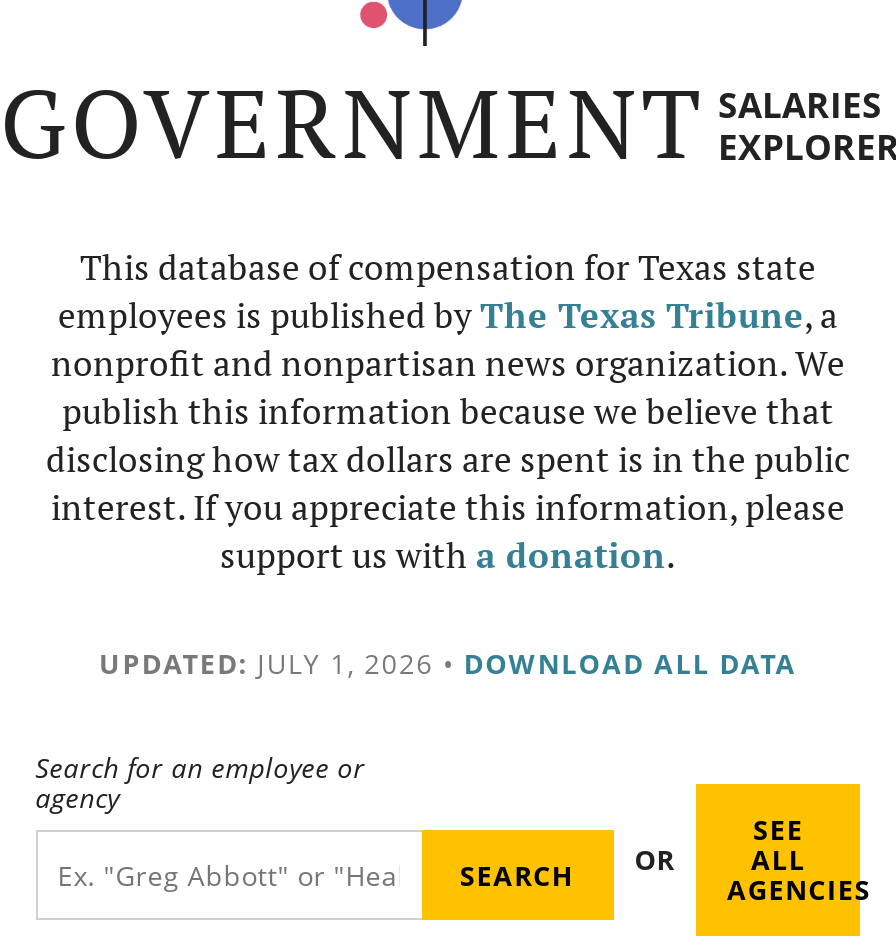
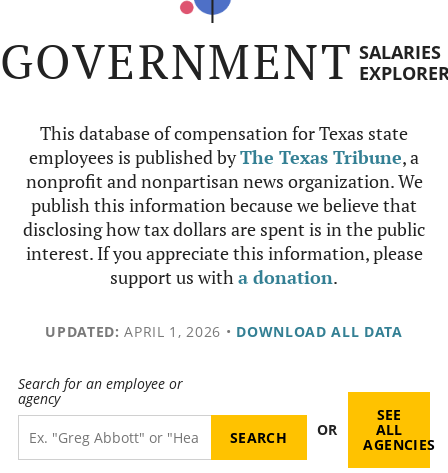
[99,644,797,682] UPDATED: JULY 1, 2026 • DOWNLOAD ALL DATA -> [45,322,403,341] UPDATED: APRIL 1, 2026 • DOWNLOAD ALL DATA

